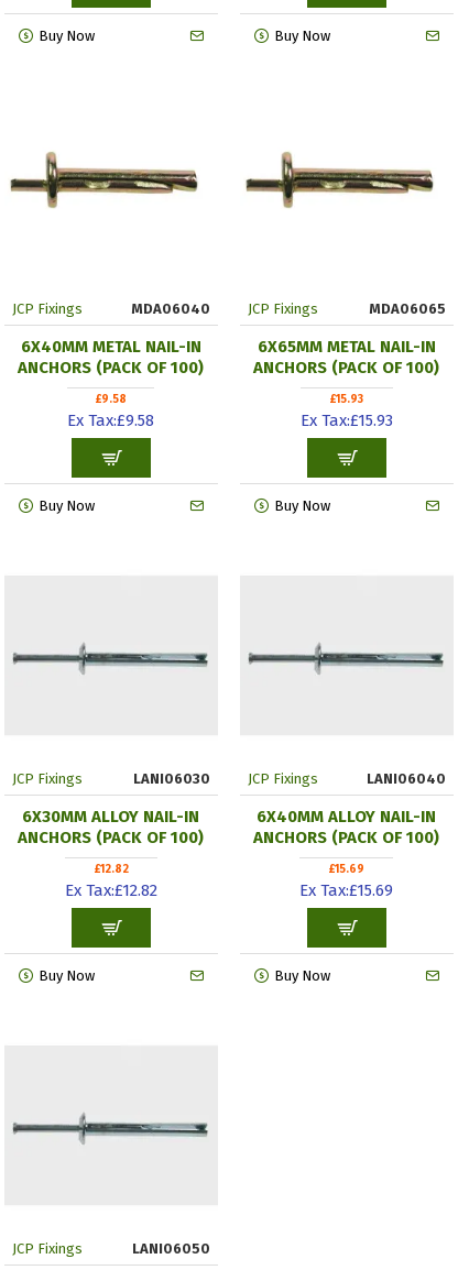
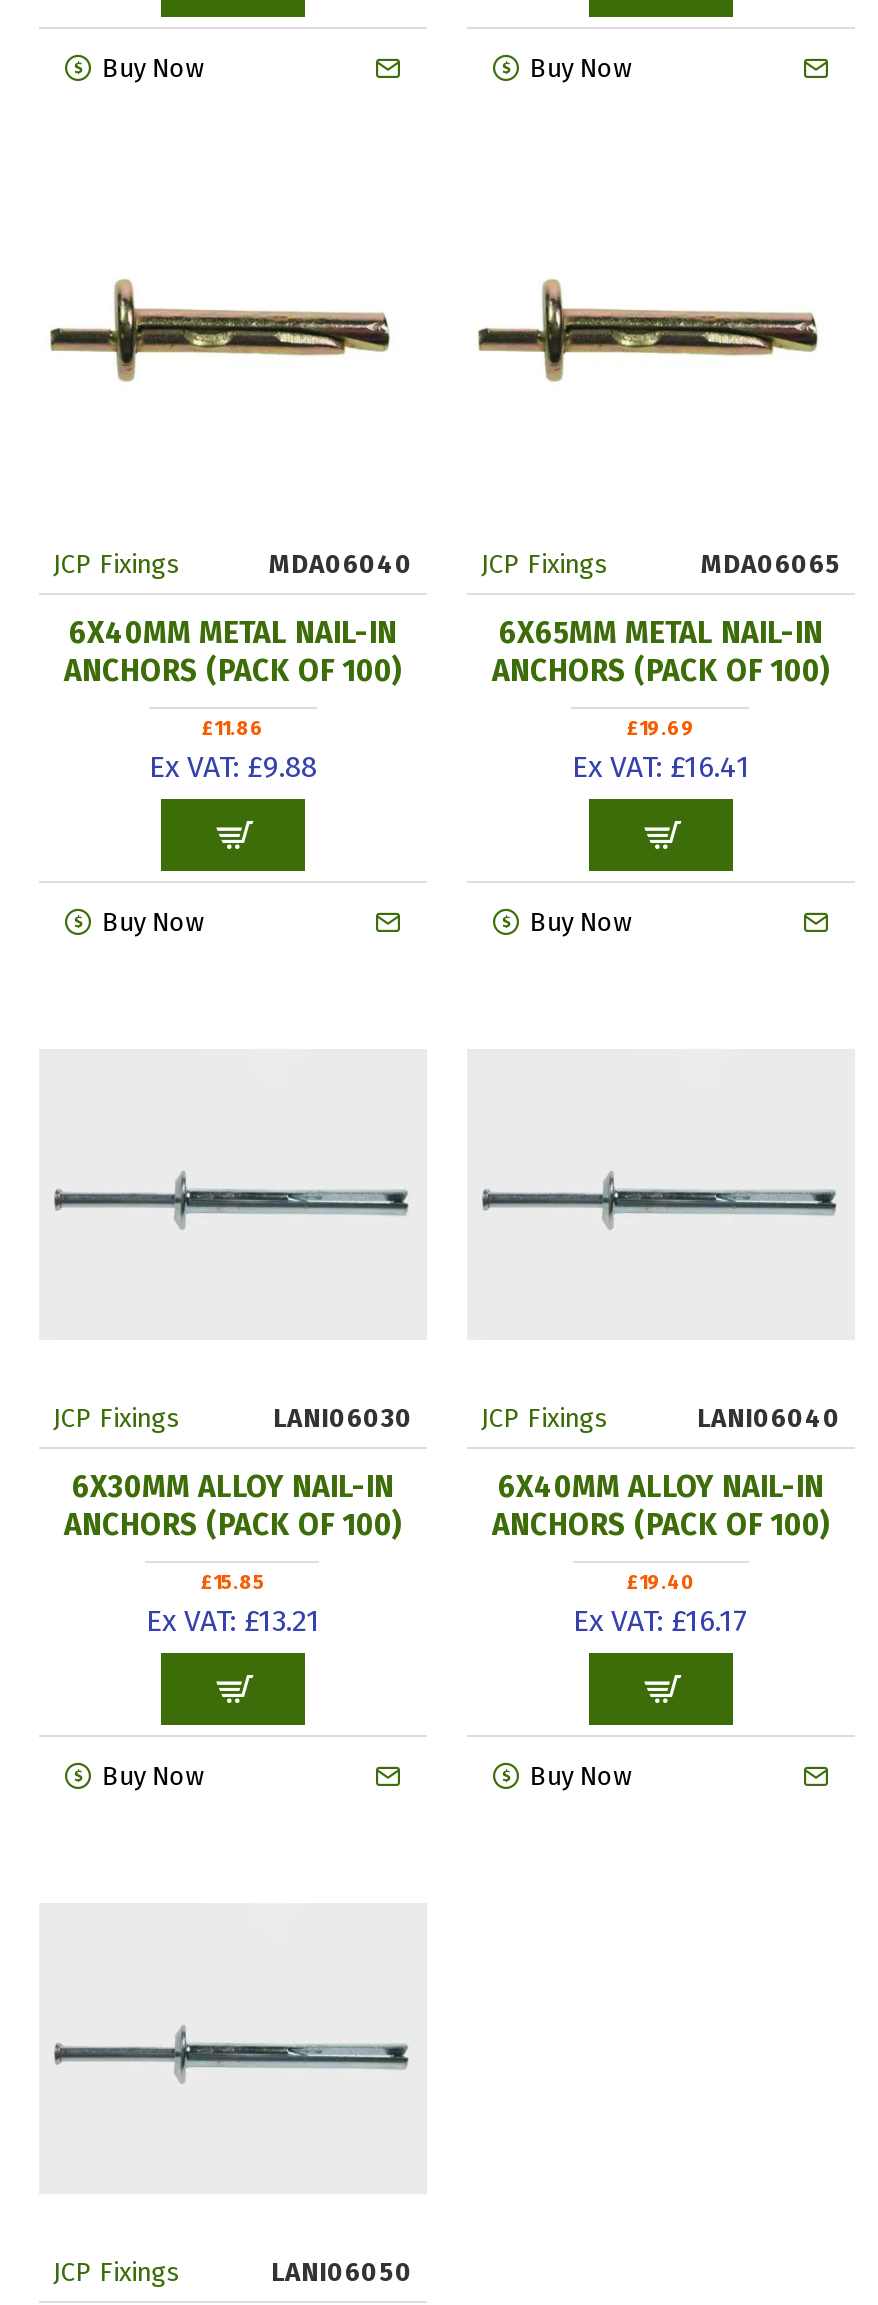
[68,393,155,430] £9.58 | Ex Tax:£9.58 -> [149,717,317,785] £11.86 | Ex VAT: £9.88
[301,393,393,430] £15.93 | Ex Tax:£15.93 -> [572,717,750,785] £19.69 | Ex VAT: £16.41
[65,863,157,900] £12.82 | Ex Tax:£12.82 -> [146,1571,320,1639] £15.85 | Ex VAT: £13.21
[300,863,394,900] £15.69 | Ex Tax:£15.69 -> [573,1571,749,1639] £19.40 | Ex VAT: £16.17

